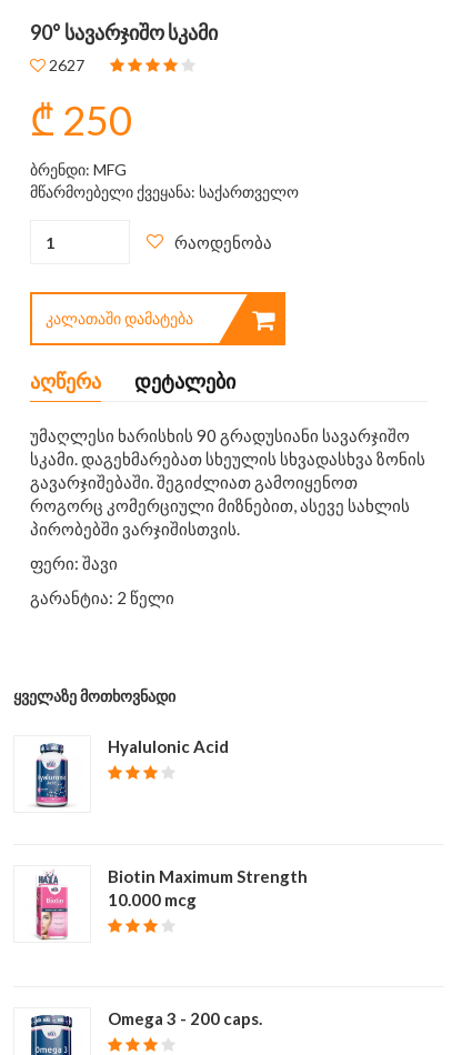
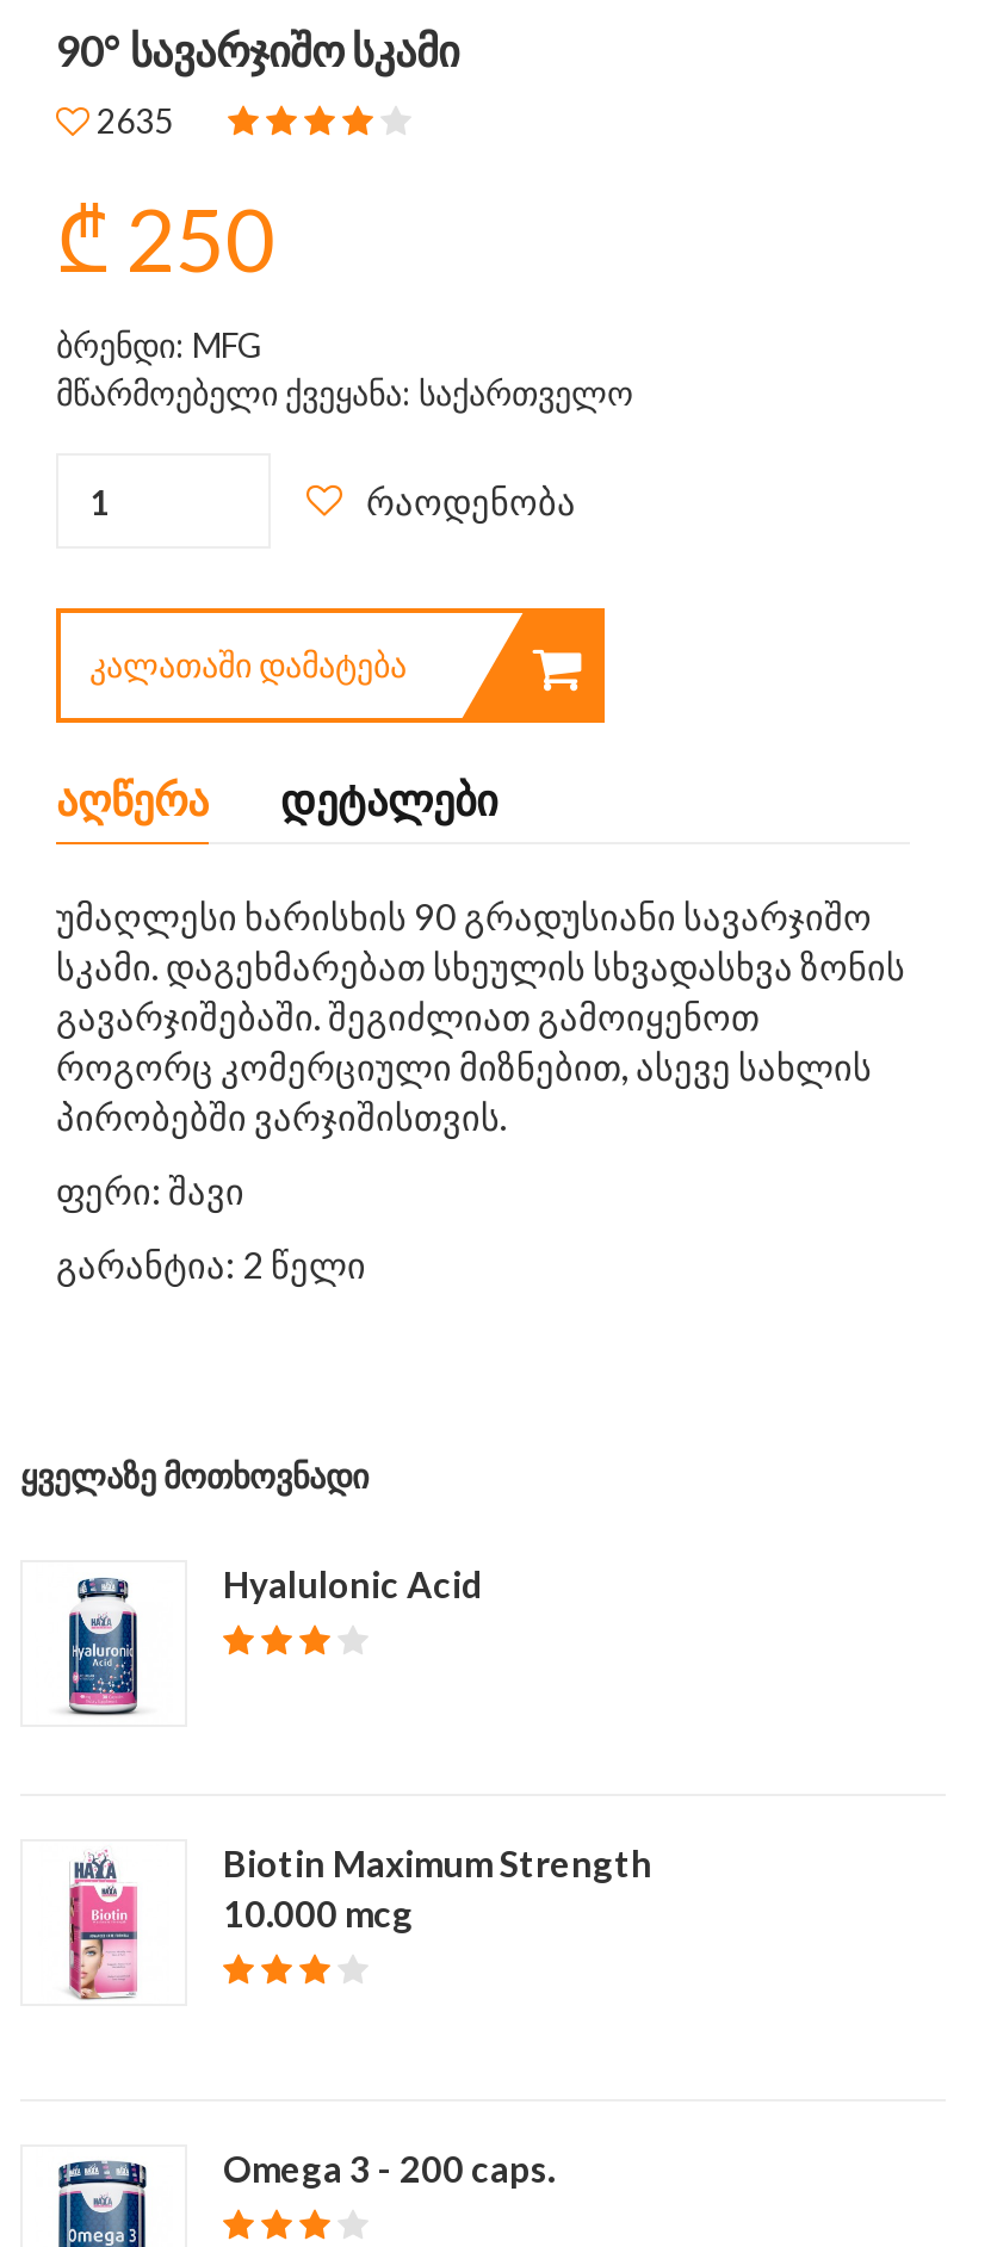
[46,56,88,74] 2627 -> [89,100,180,141] 2635

